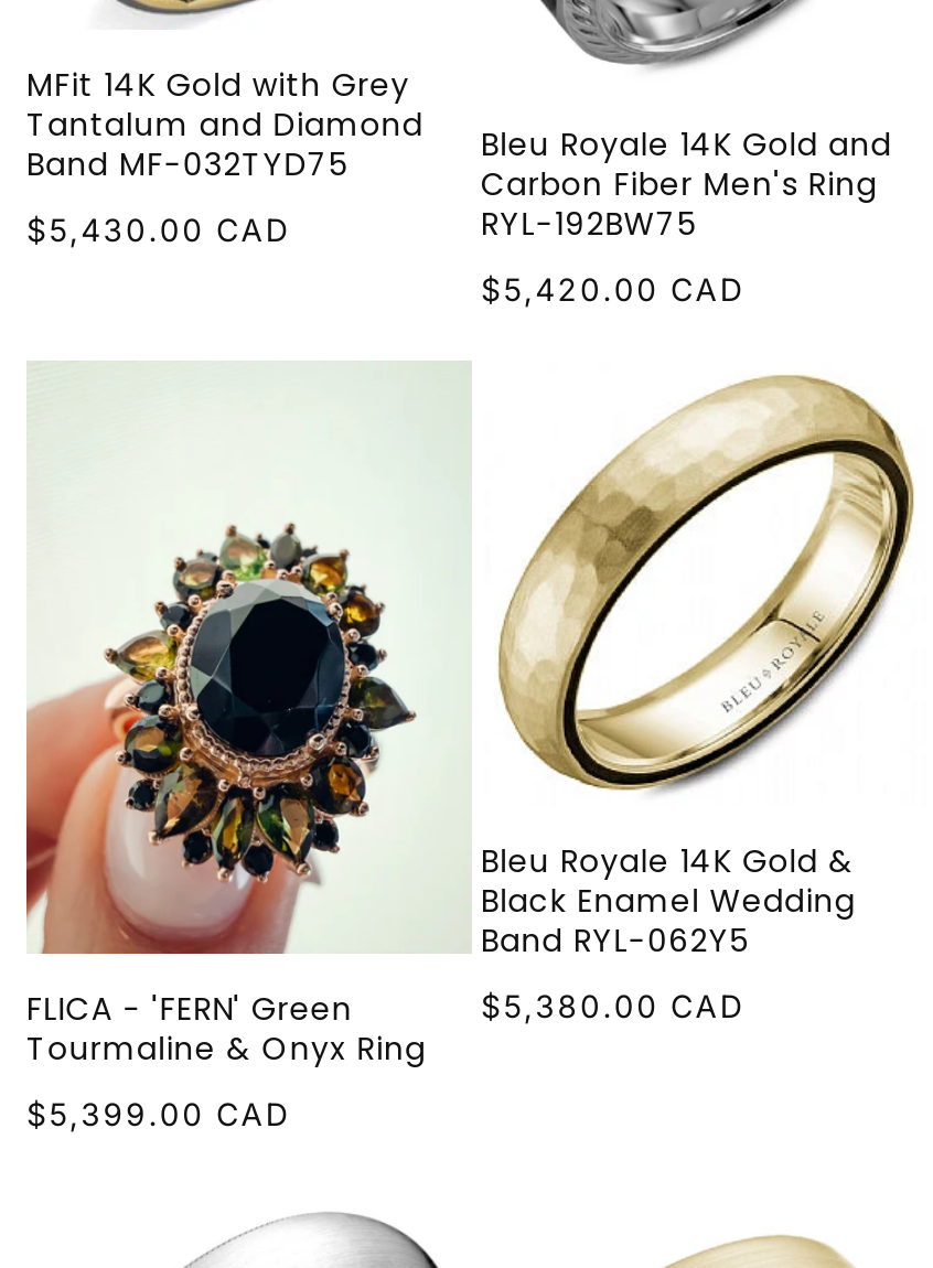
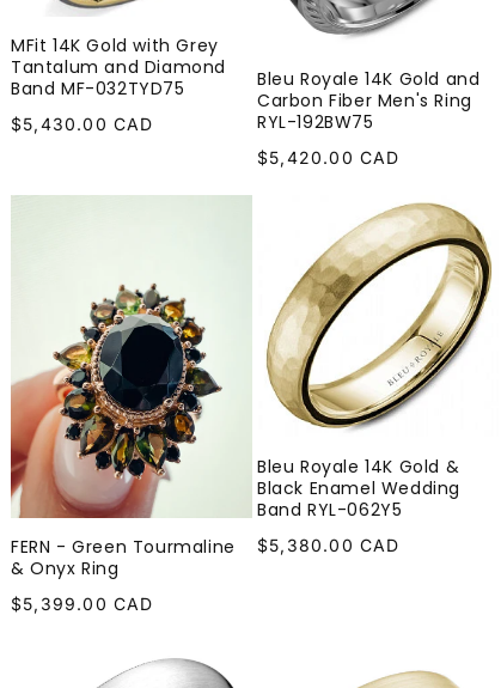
[26,986,426,1070] FLICA - 'FERN' Green | Tourmaline & Onyx Ring -> [11,535,235,581] FERN - Green Tourmaline | & Onyx Ring

